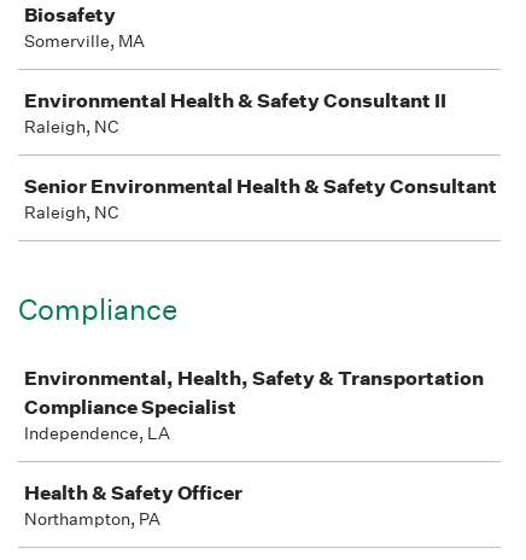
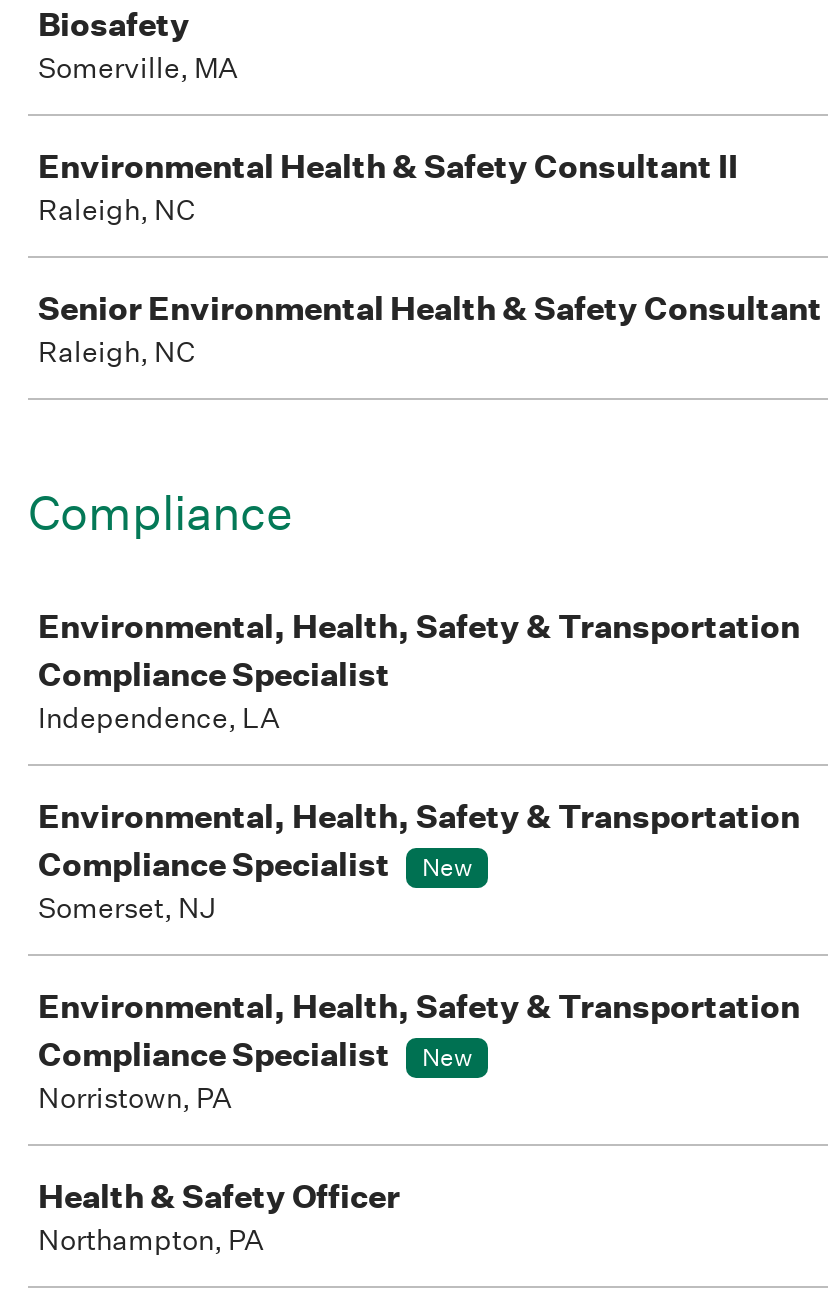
none -> [38,796,800,1116] Environmental, Health, Safety & Transportation | Compliance Specialist | New | Somerset, NJ | Environmental, Health, Safety & Transportation | Compliance Specialist | New | Norristown, PA

